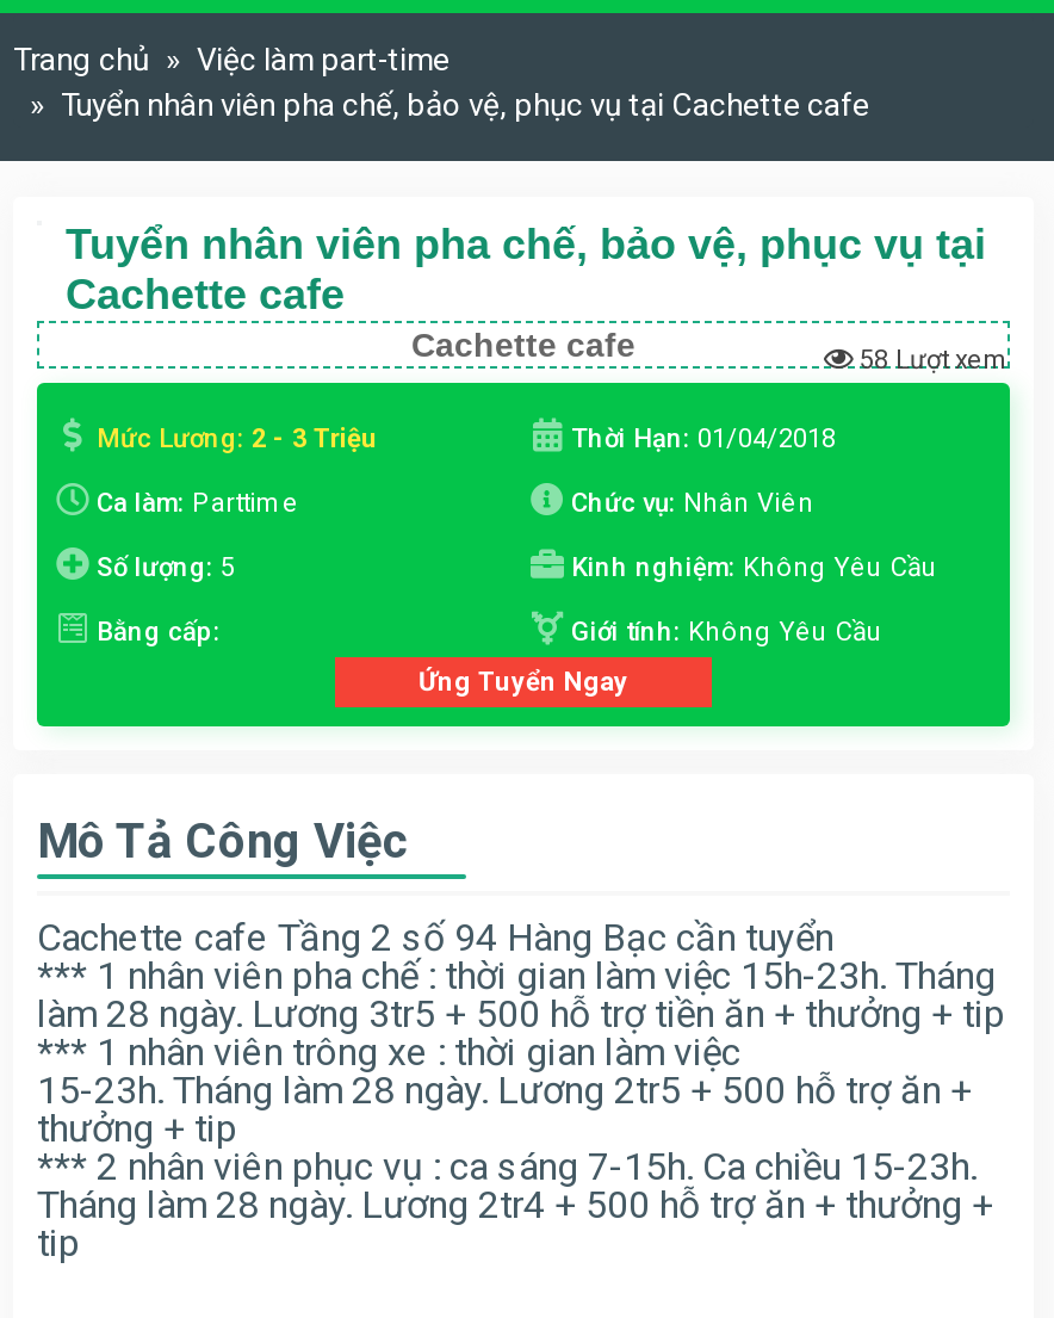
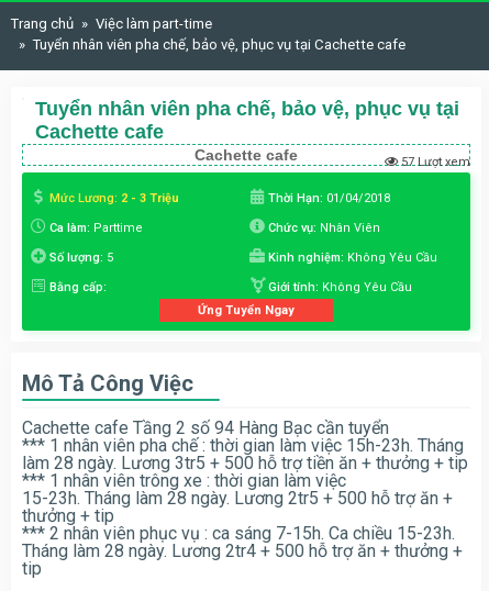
[860,344,1010,375] 58 Lượt xem -> [401,155,470,169] 57 Lượt xem

